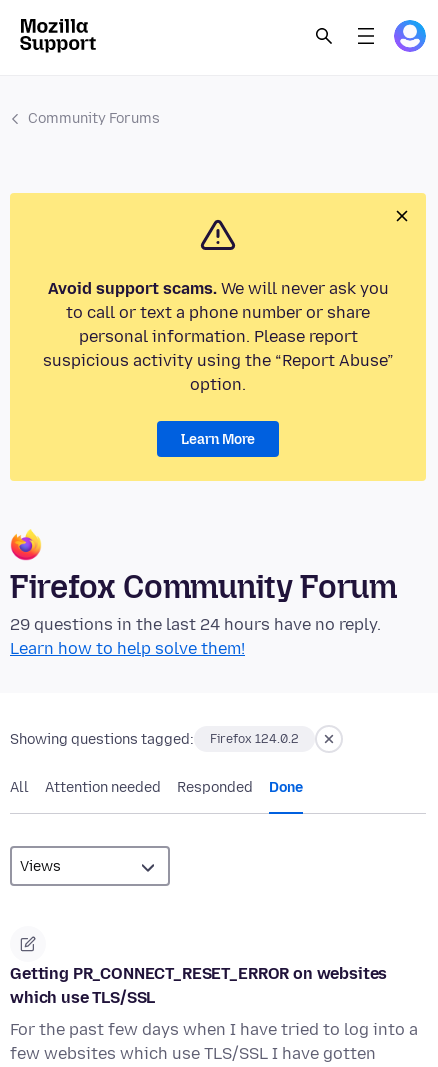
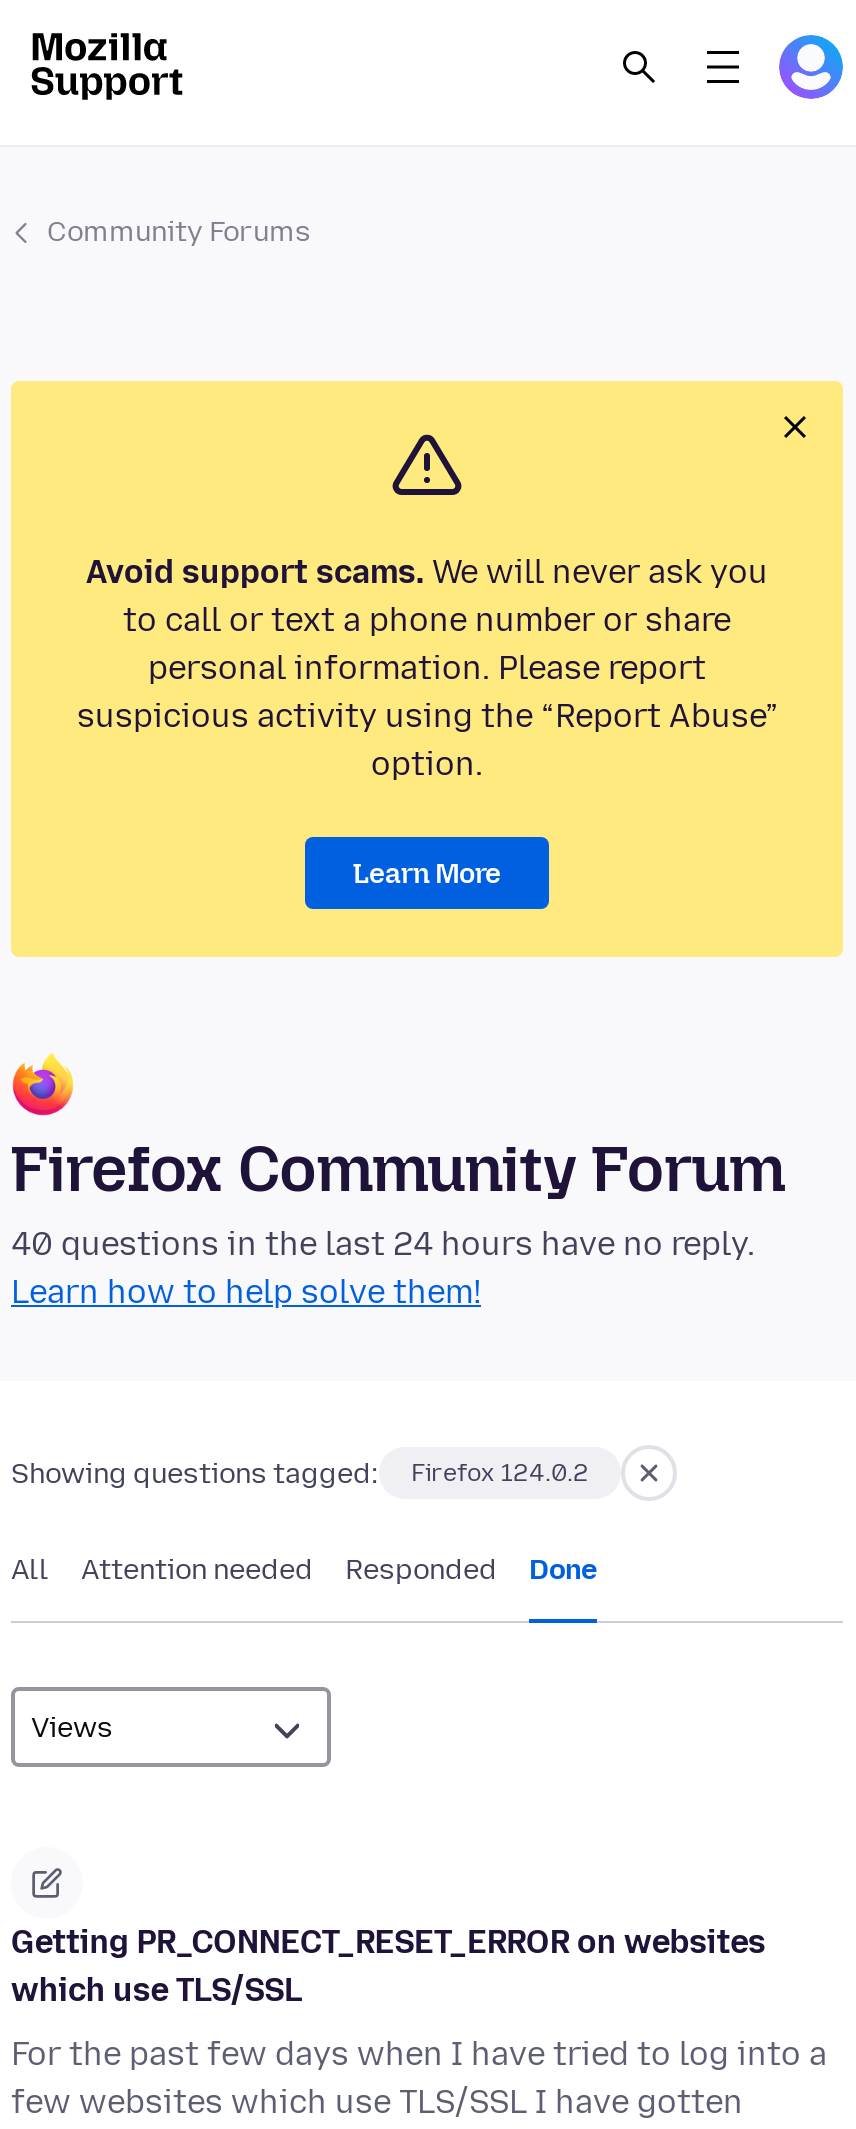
[10,615,381,634] 29 questions in the last 24 hours have no reply. -> [11,1226,755,1264] 40 questions in the last 24 hours have no reply.

